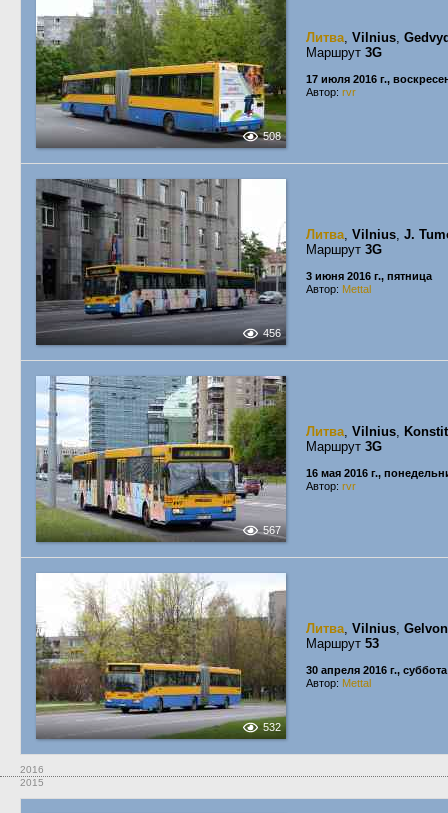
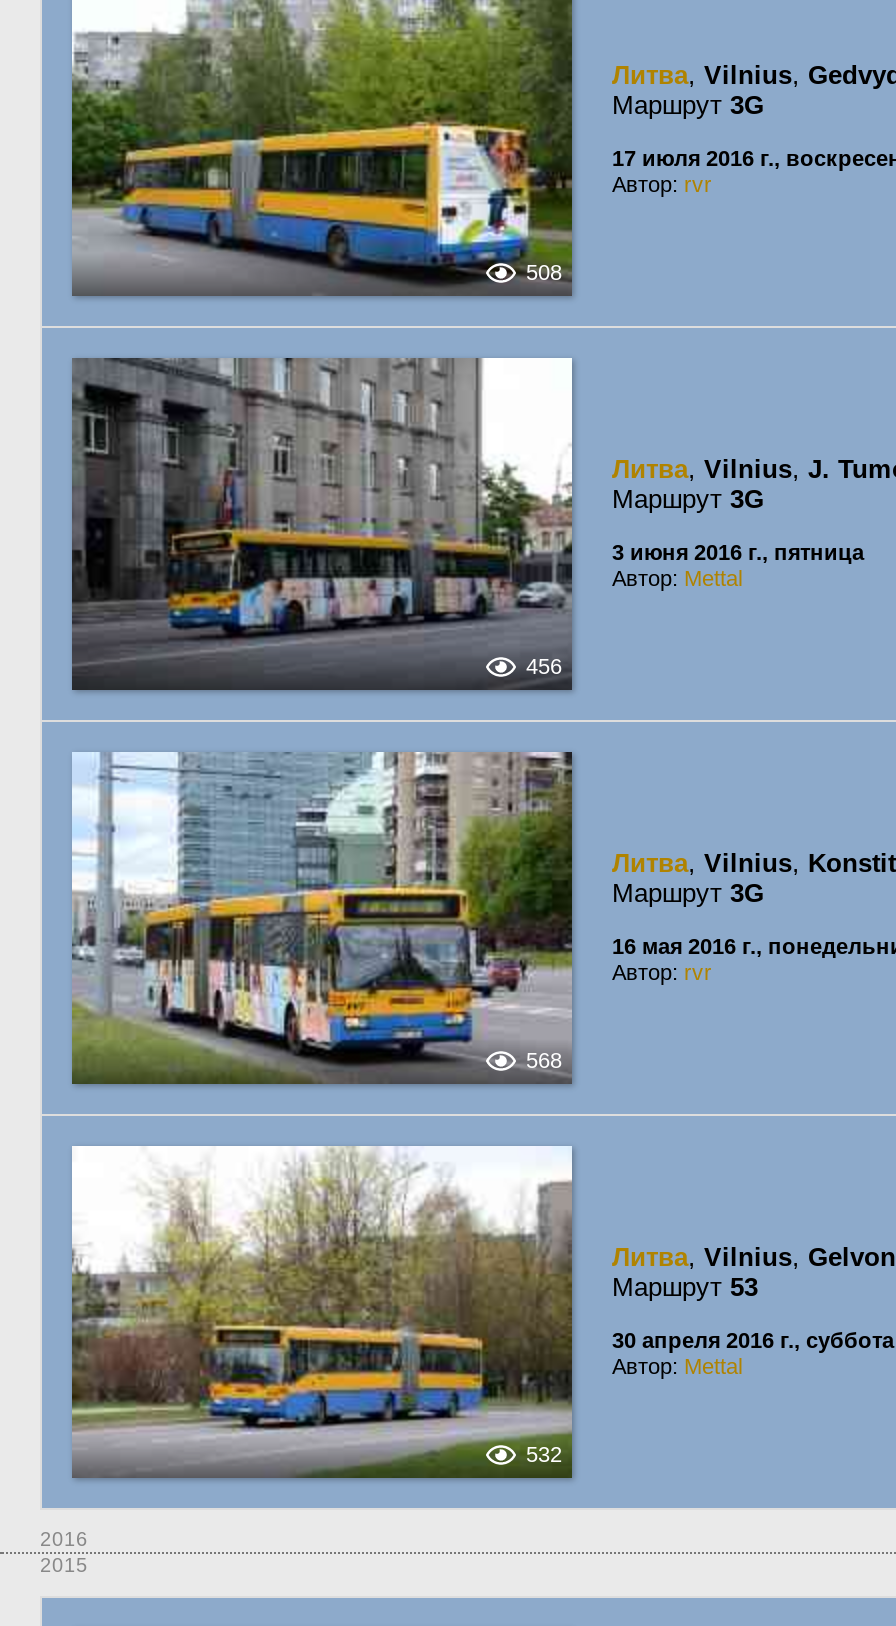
[263,524,281,536] 567 -> [526,1048,562,1072] 568

